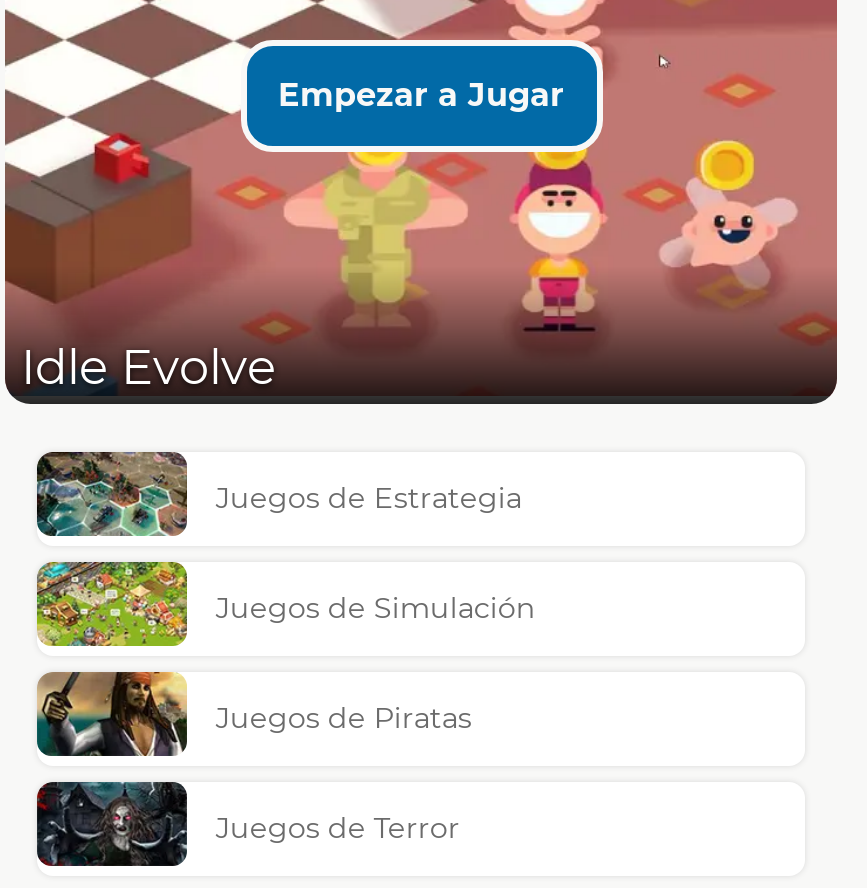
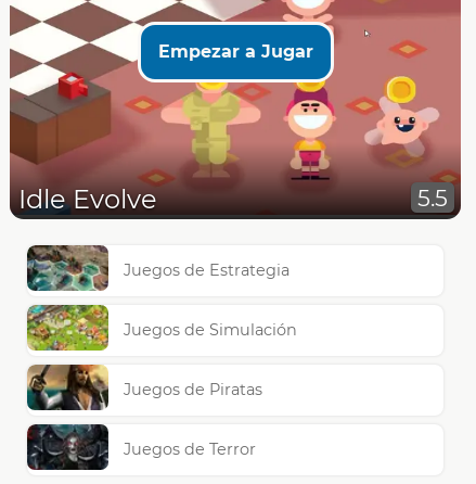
none -> [417,184,448,211] 5.5

